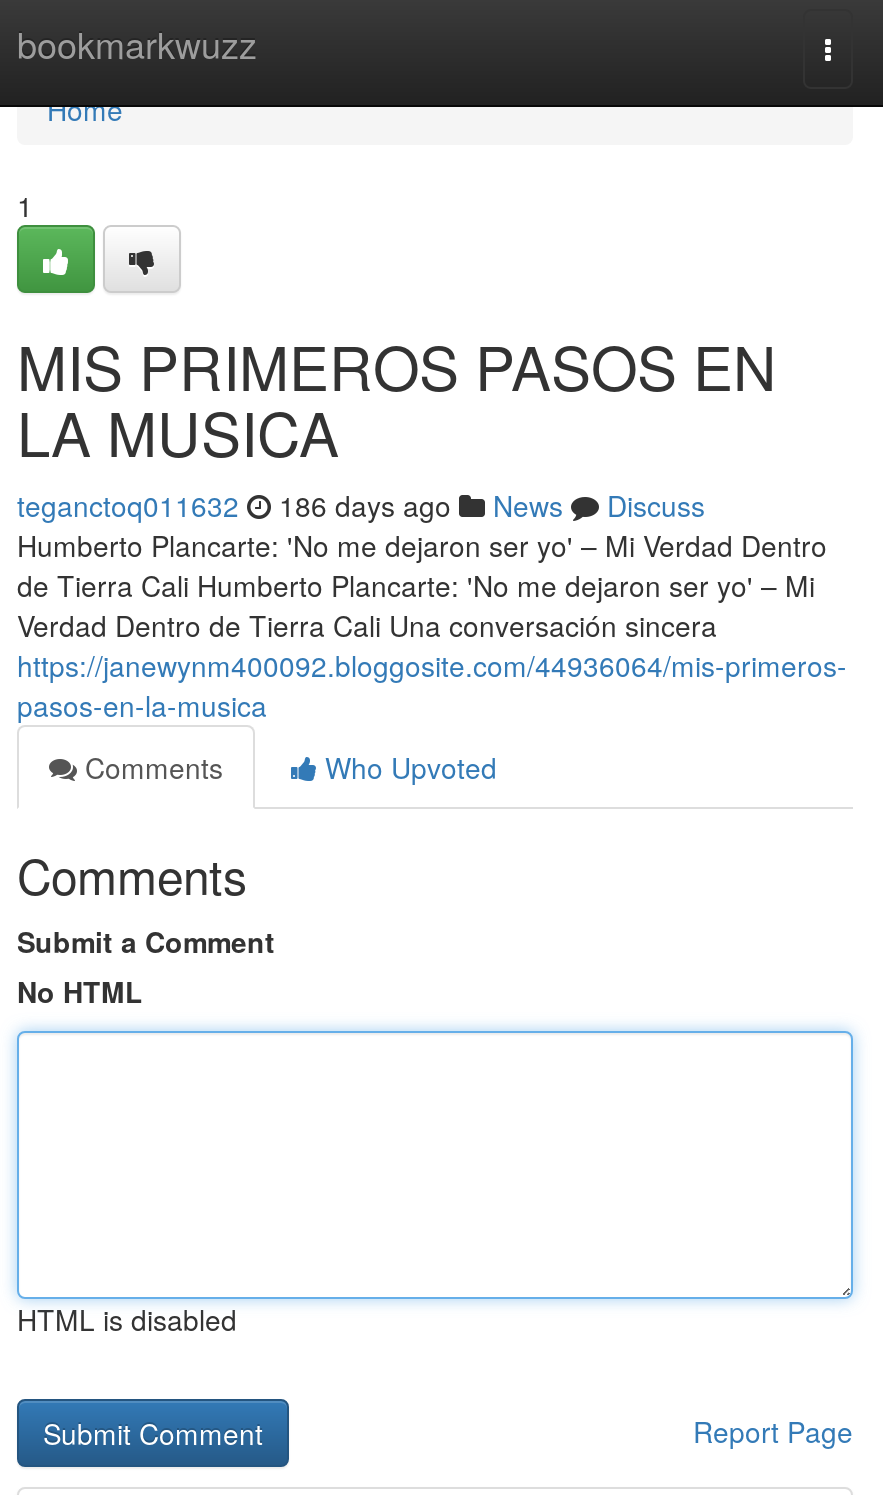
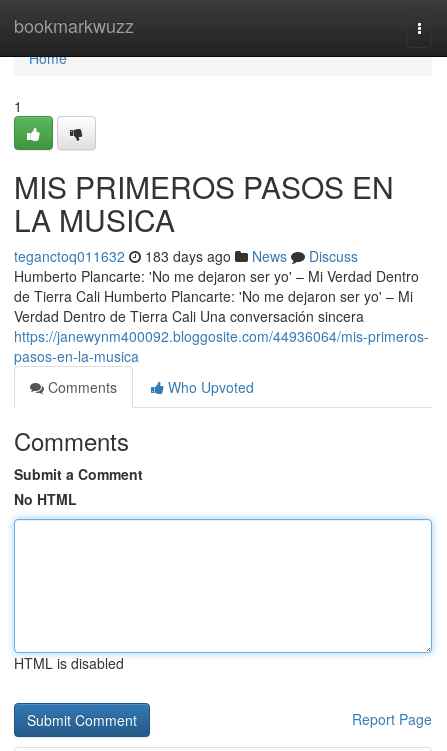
[17,485,705,525] teganctoq011632 186 days ago News Discuss -> [14,246,358,266] teganctoq011632 183 days ago News Discuss

